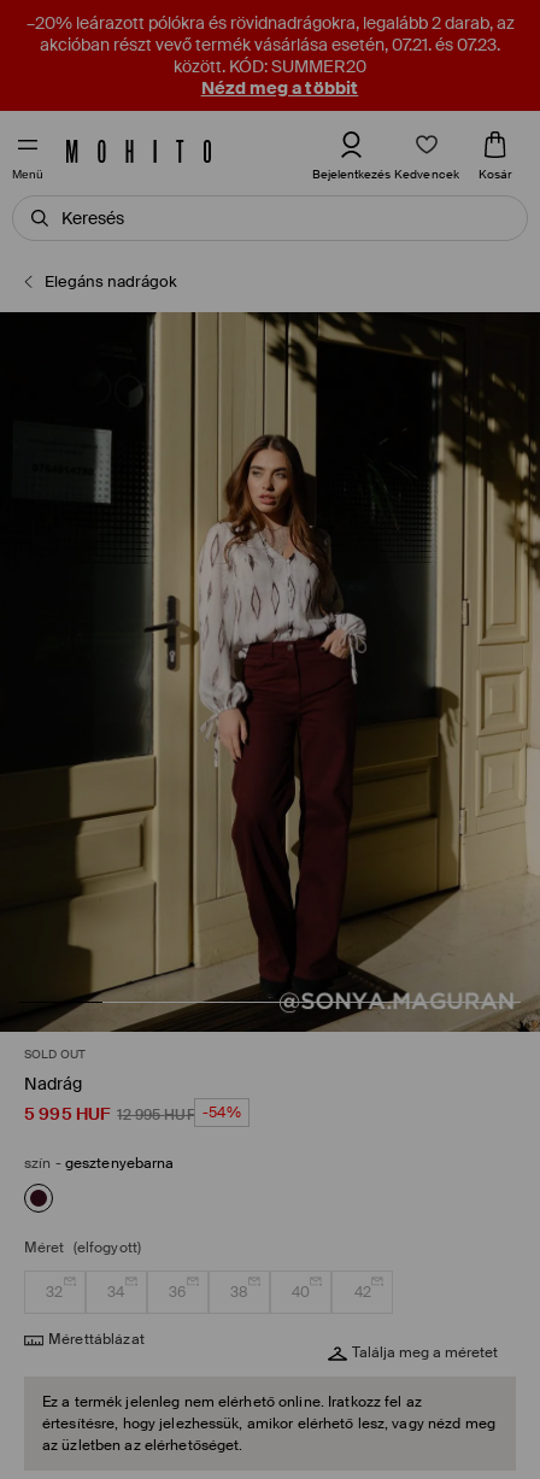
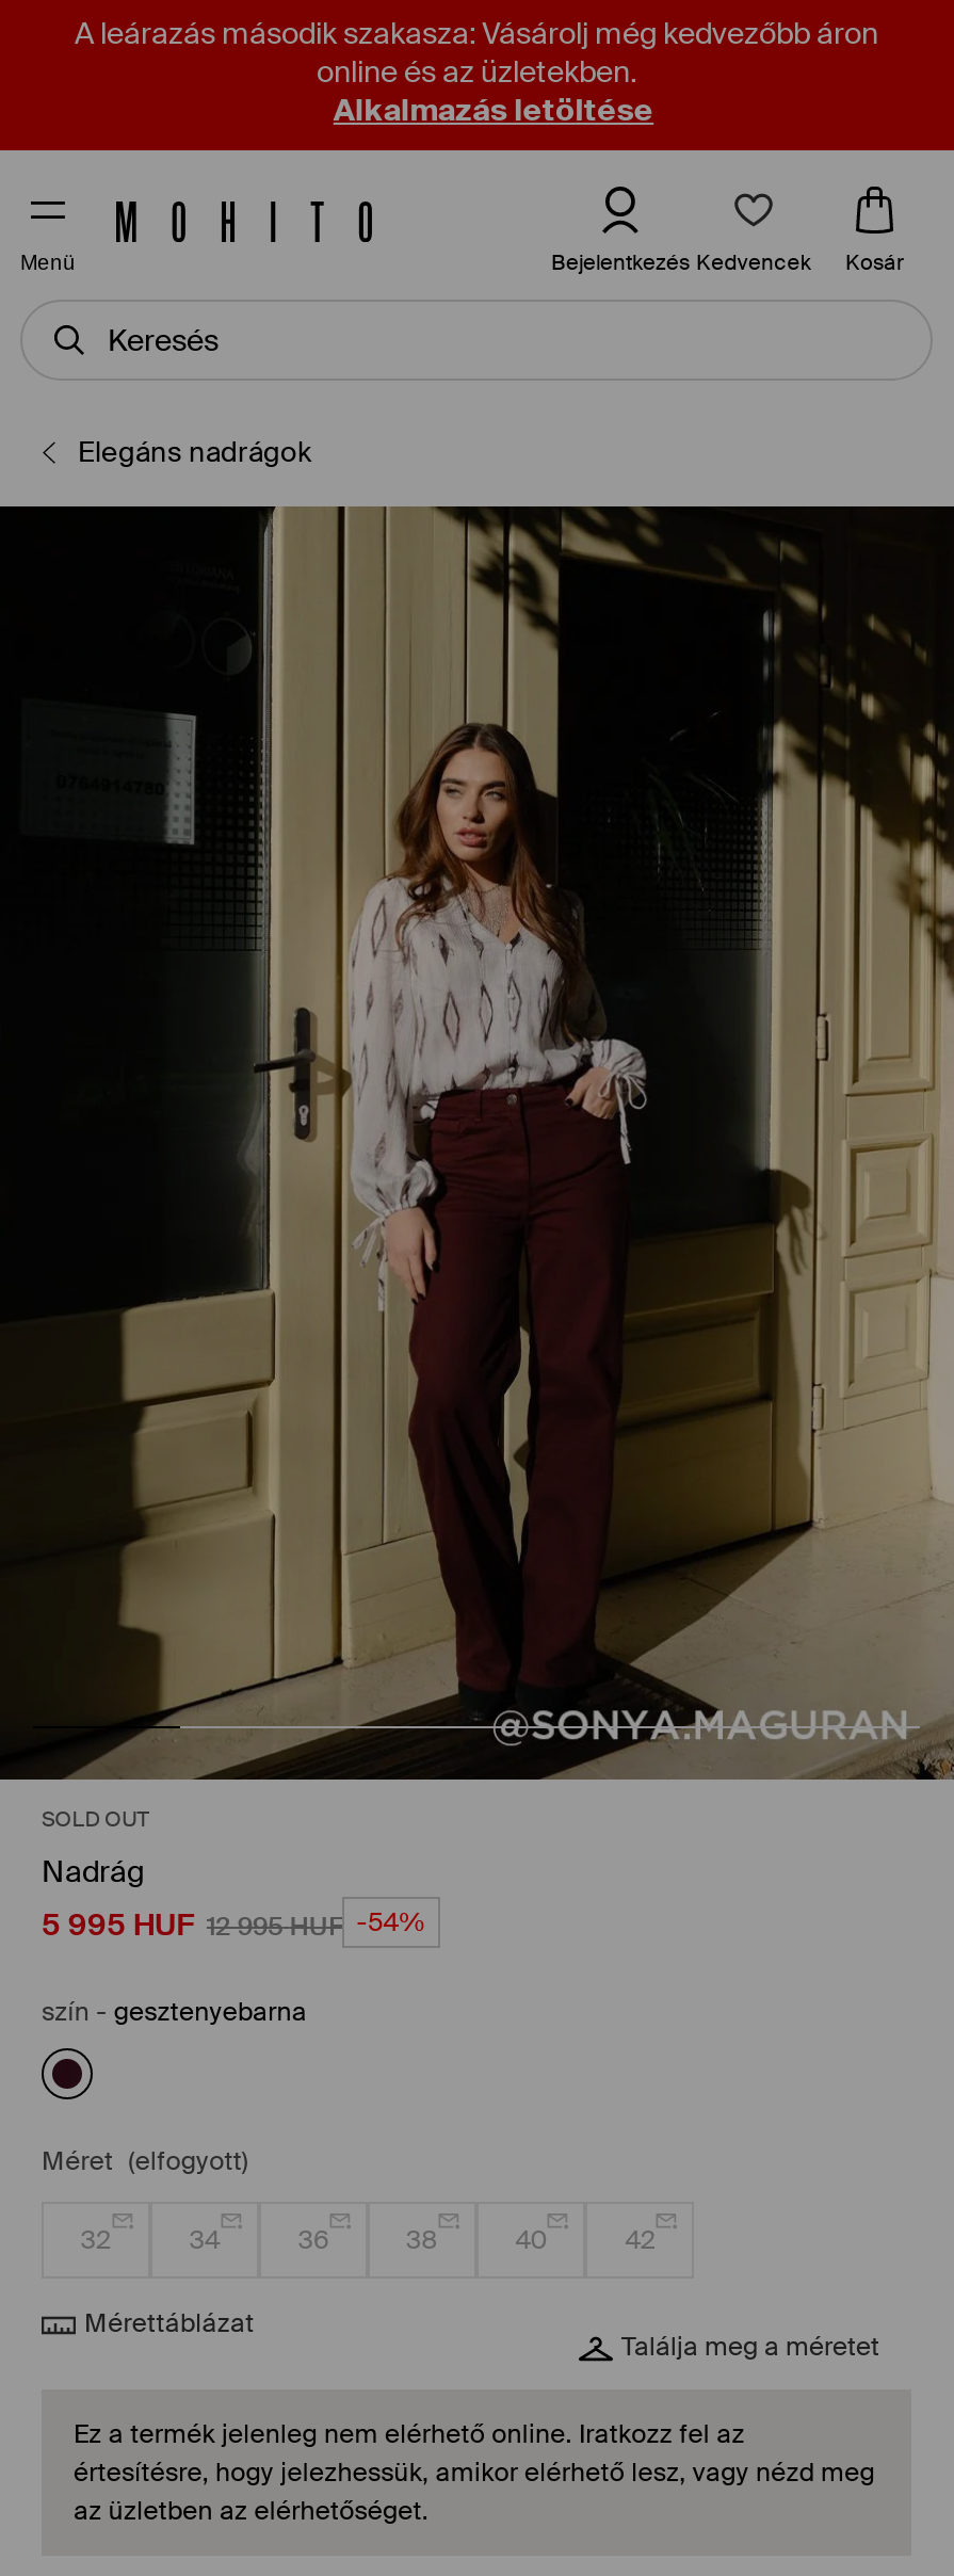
[26,12,514,99] –20% leárazott pólókra és rövidnadrágokra, legalább 2 darab, az | akcióban részt vevő termék vásárlása esetén, 07.21. és 07.23. | között. KÓD: SUMMER20 | Nézd meg a többit -> [75,14,878,129] A leárazás második szakasza: Vásárolj még kedvezőbb áron | online és az üzletekben. | Alkalmazás letöltése

